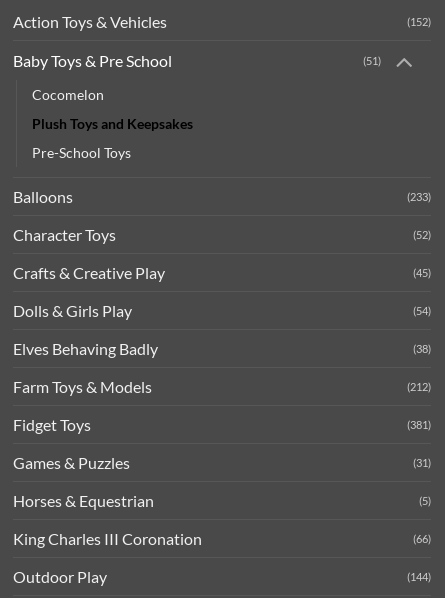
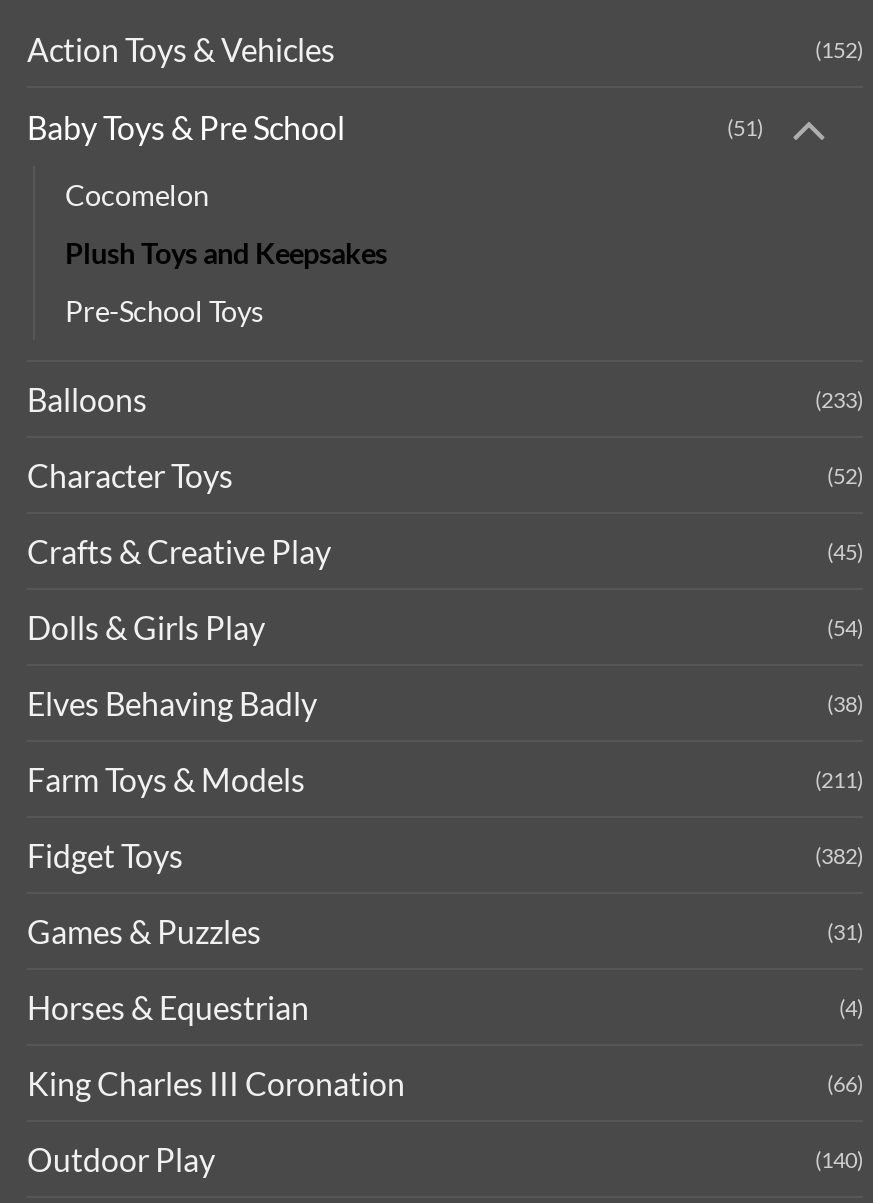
[407,380,431,393] (212) -> [815,766,863,792] (211)
[407,418,431,431] (381) -> [815,842,863,868] (382)
[419,494,431,507] (5) -> [839,994,863,1020] (4)
[407,570,431,583] (144) -> [815,1146,863,1172] (140)

